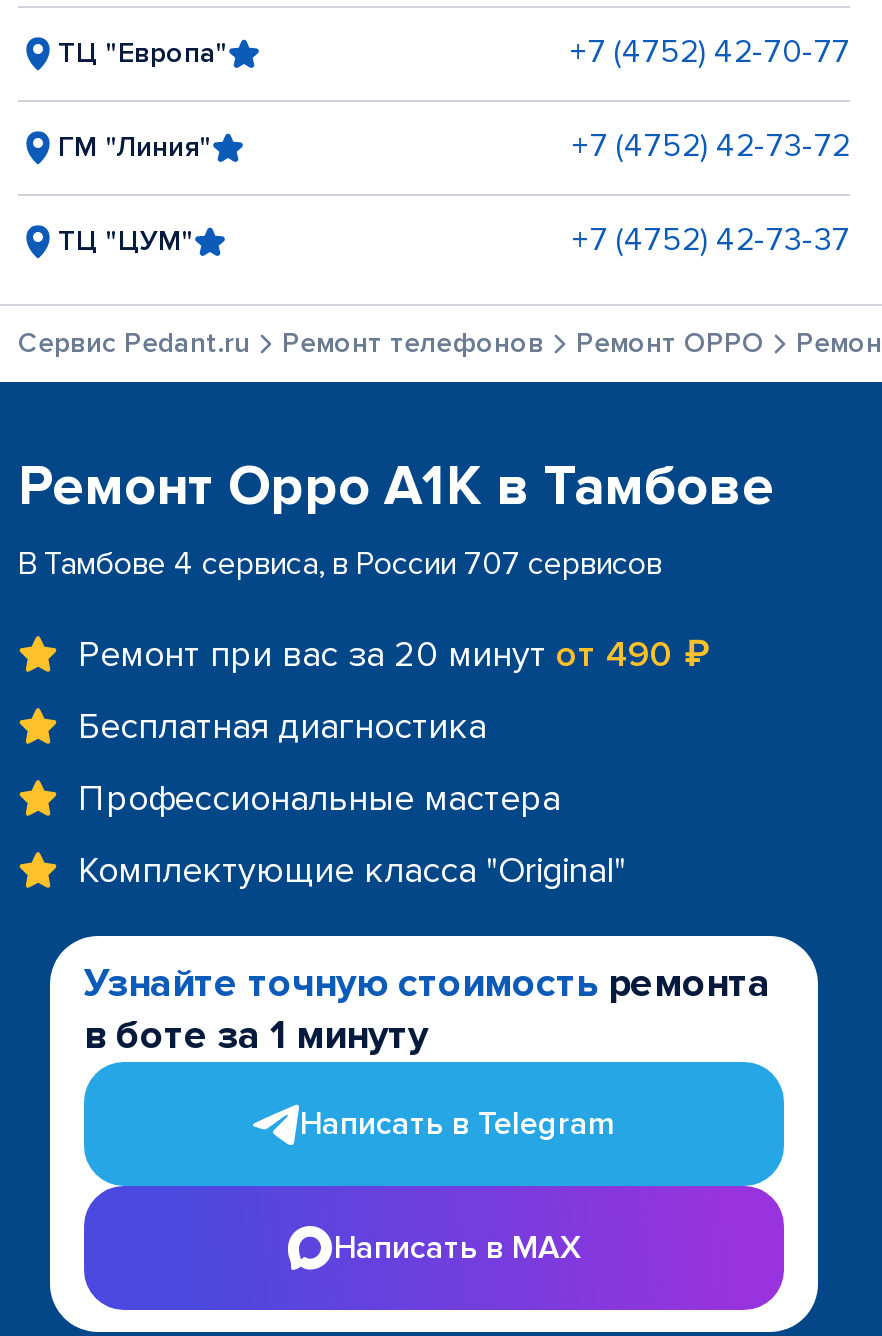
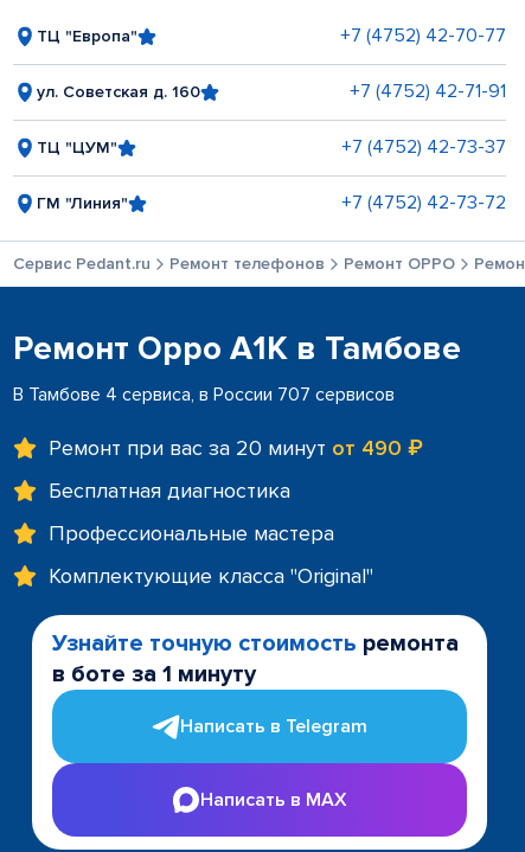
[58,126,850,166] ГМ "Линия" | +7 (4752) 42-73-72 -> [37,79,506,103] ул. Советская д. 160 | +7 (4752) 42-71-91
none -> [37,191,506,214] ГМ "Линия" | +7 (4752) 42-73-72

